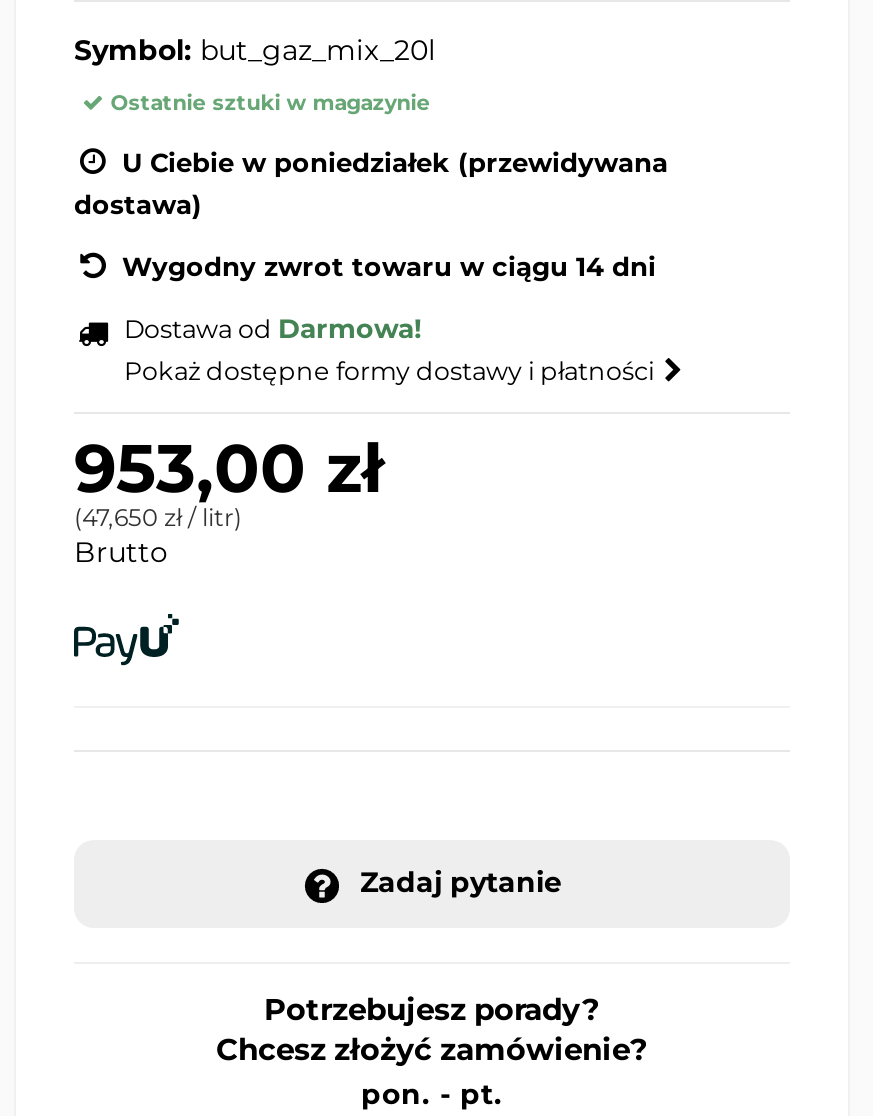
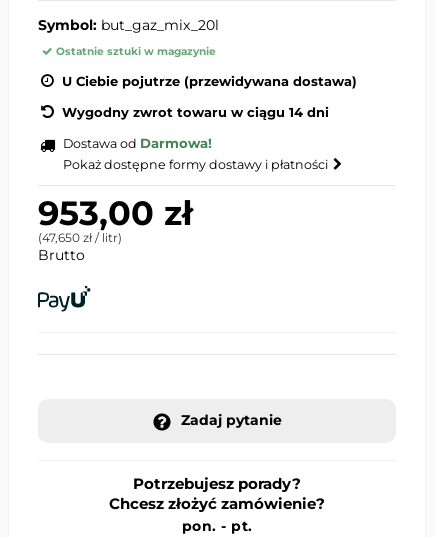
[74,146,668,220] U Ciebie w poniedziałek (przewidywana | dostawa) -> [62,73,357,89] U Ciebie pojutrze (przewidywana dostawa)

